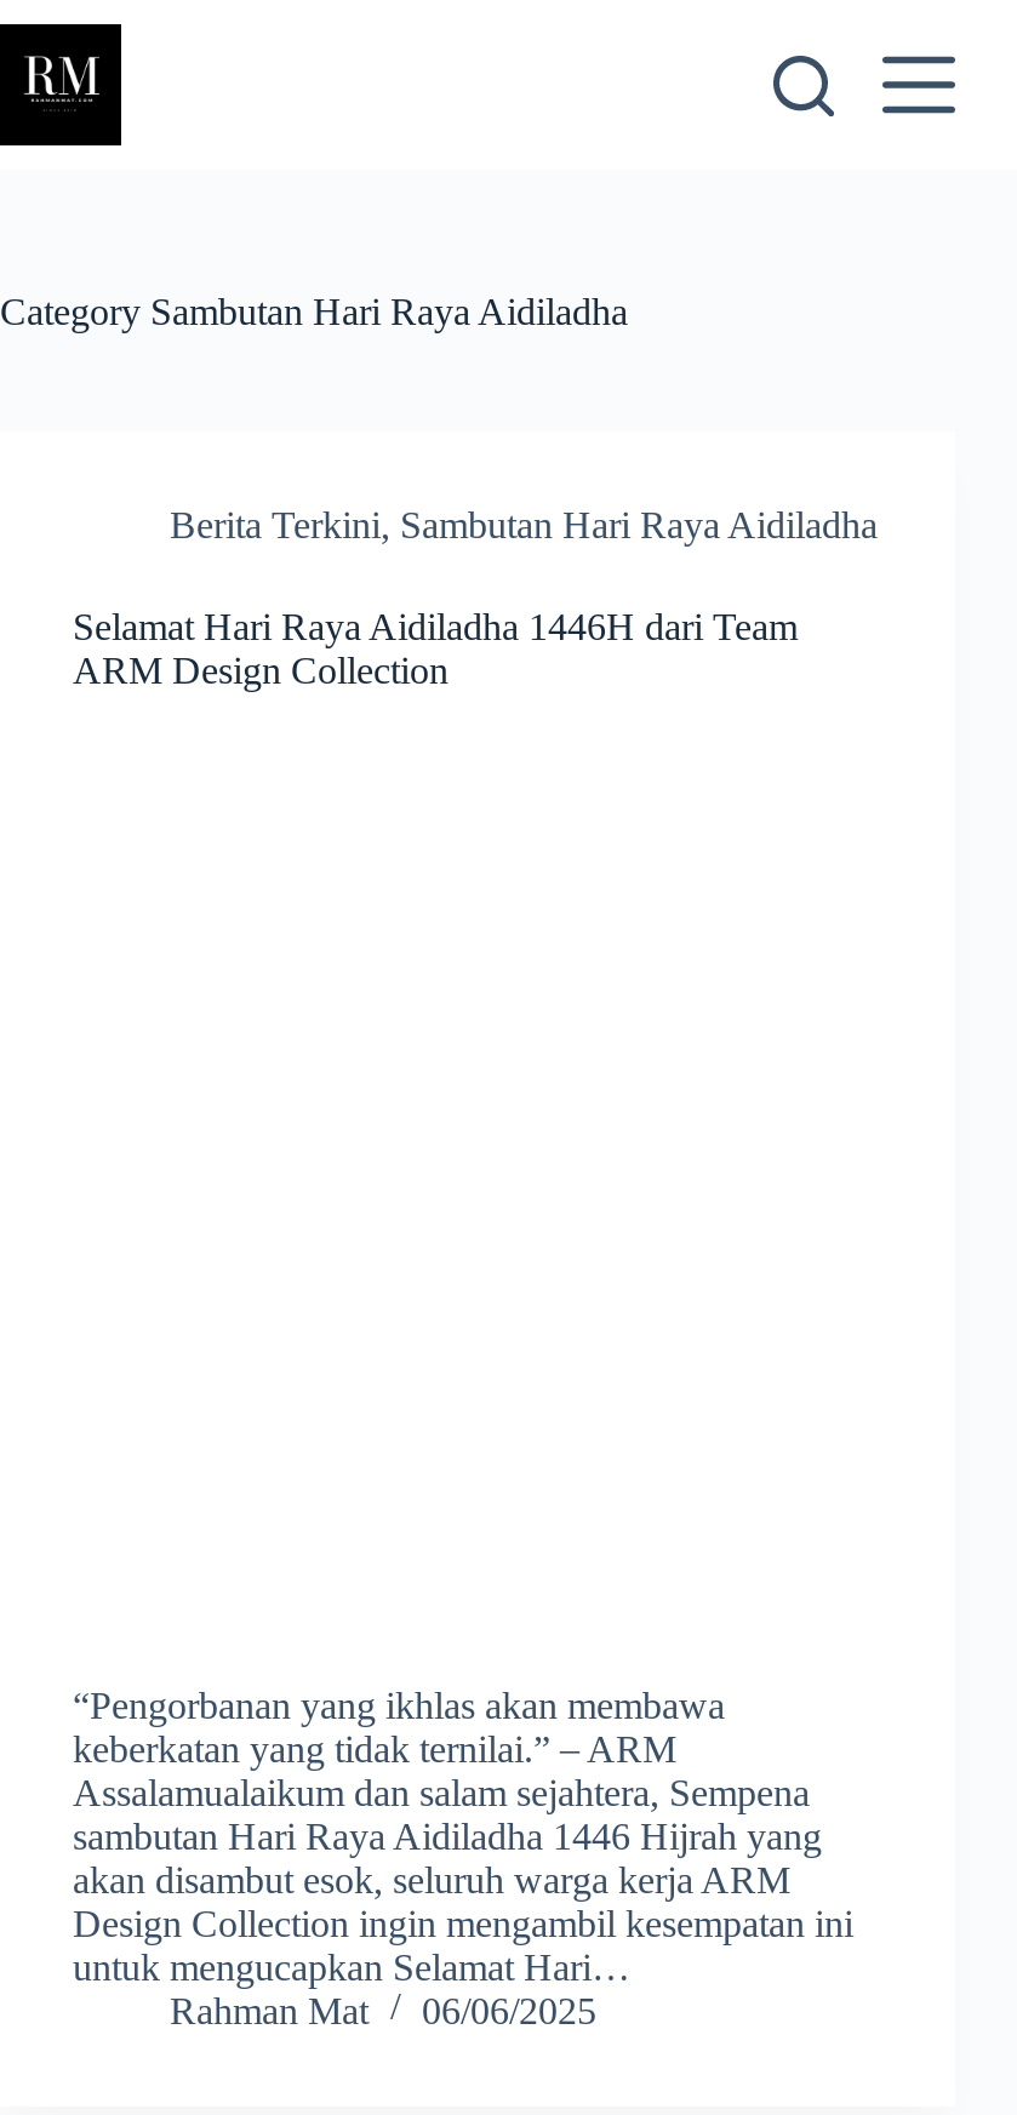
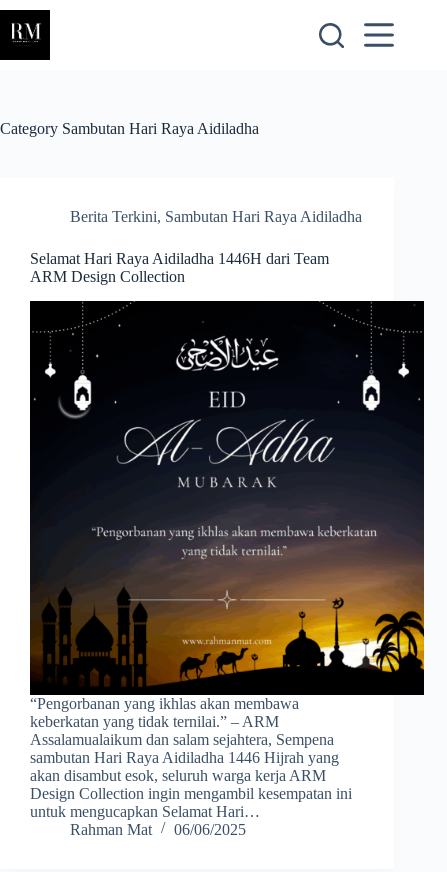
none -> [29,300,425,696] [image]

